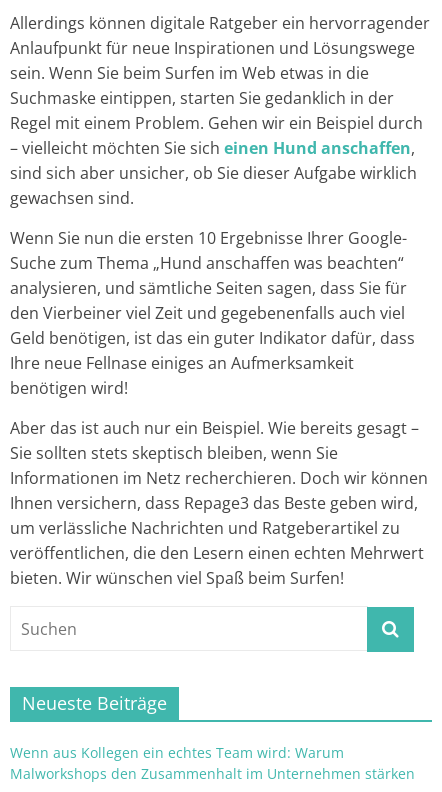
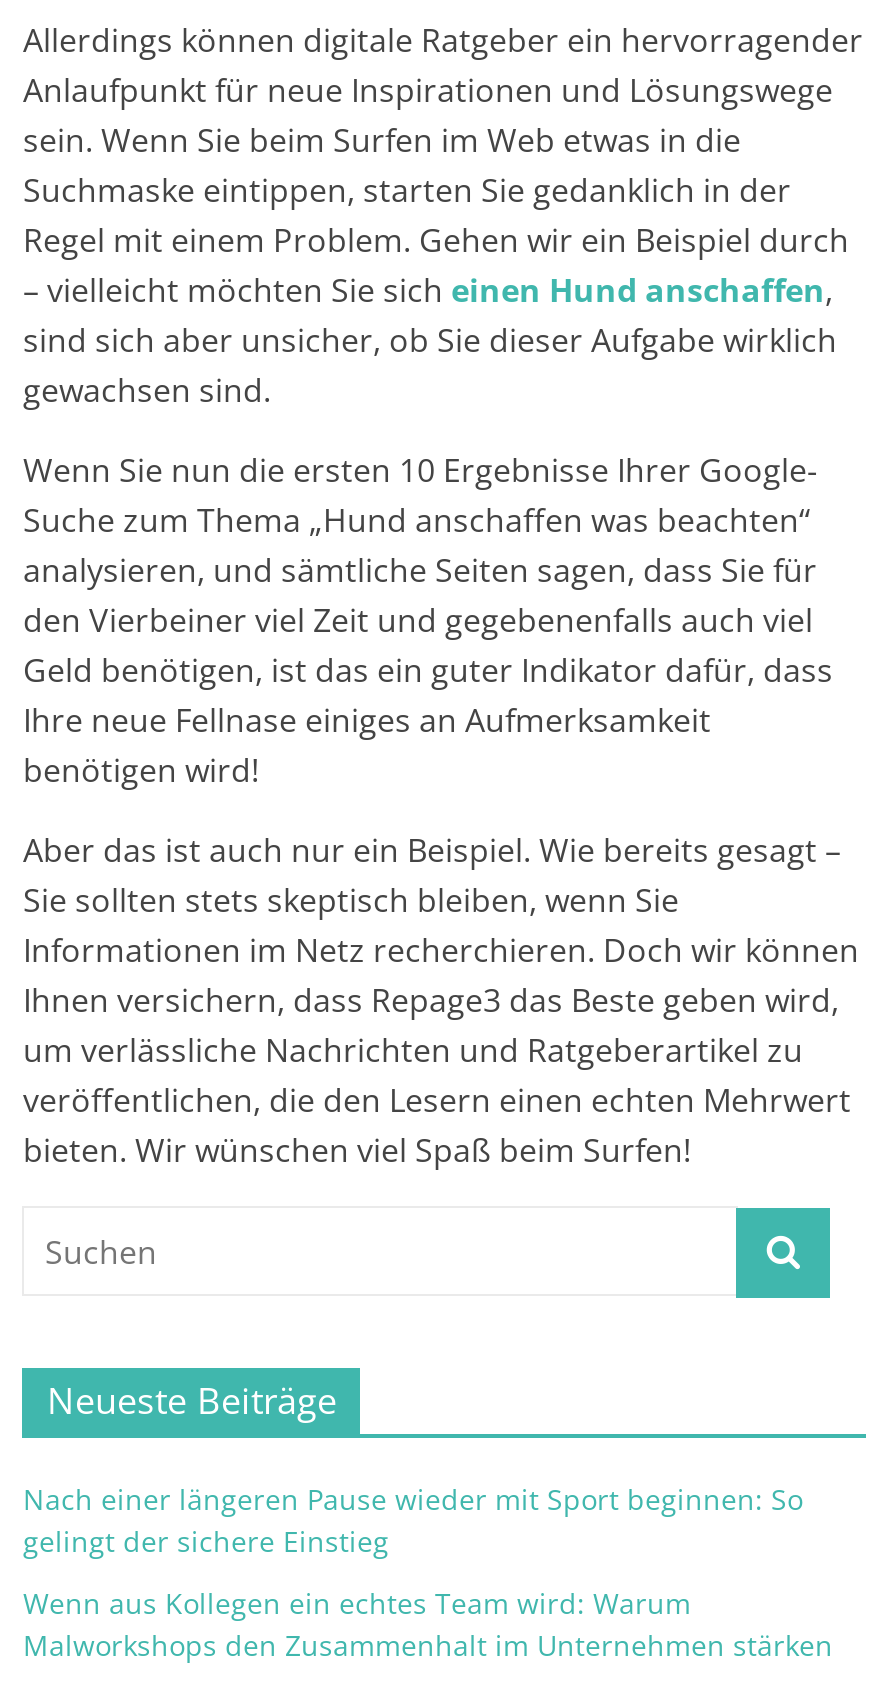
none -> [23,1479,803,1559] Nach einer längeren Pause wieder mit Sport beginnen: So | gelingt der sichere Einstieg

